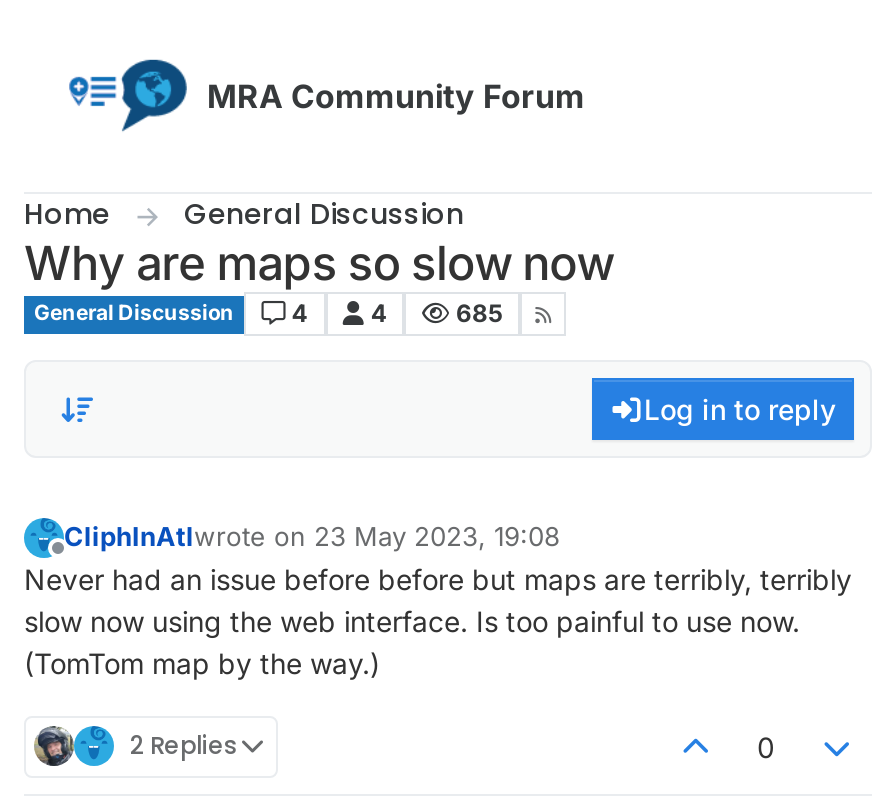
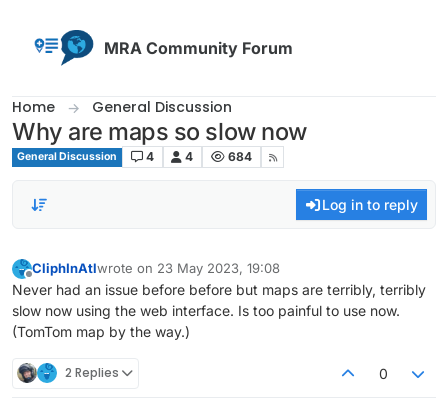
[456,298,502,328] 685 -> [228,149,252,164] 684

